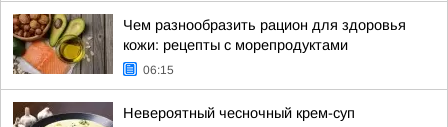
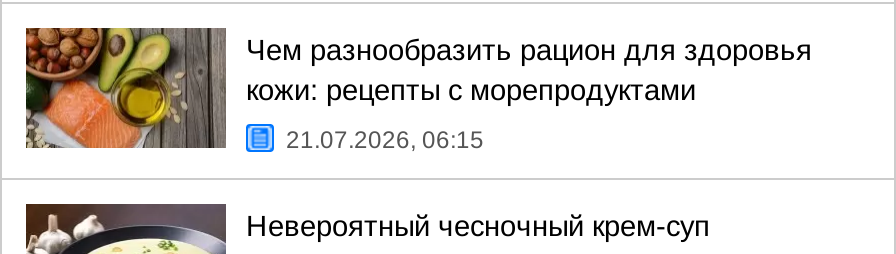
[143,63,174,77] 06:15 -> [286,126,484,154] 21.07.2026, 06:15

